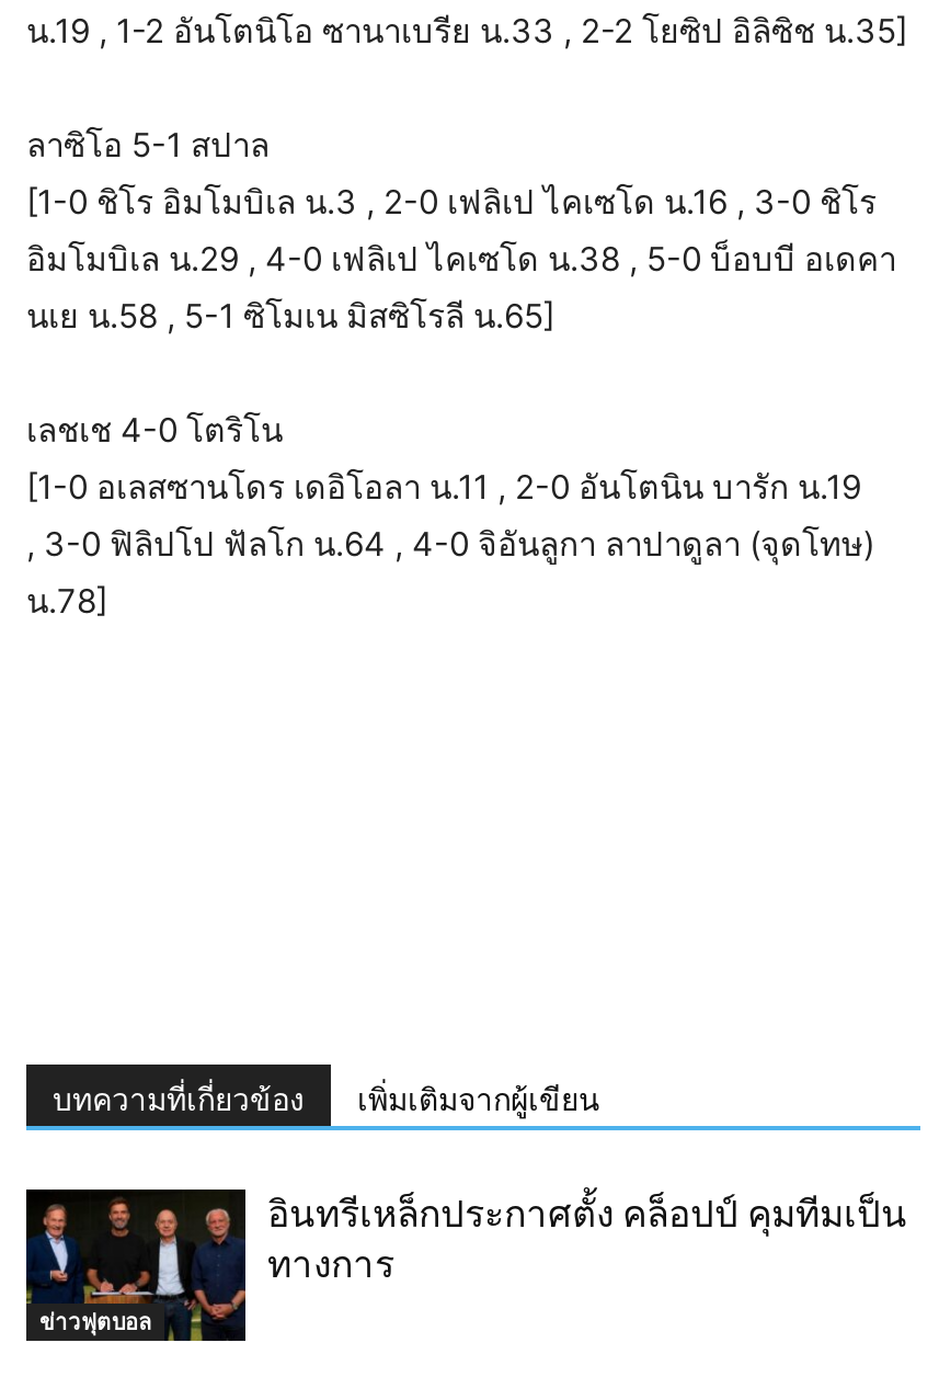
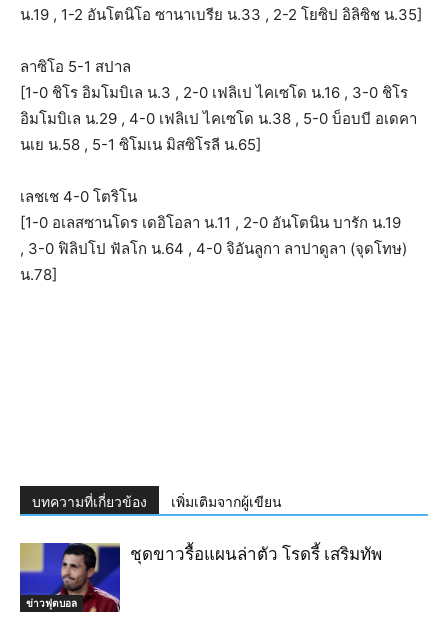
[24,1187,907,1343] [image] | อินทรีเหล็กประกาศตั้ง คล็อปป์ คุมทีมเป็น | ทางการ -> [19,542,382,613] [image] | ชุดขาวรื้อแผนล่าตัว โรดรี้ เสริมทัพ

